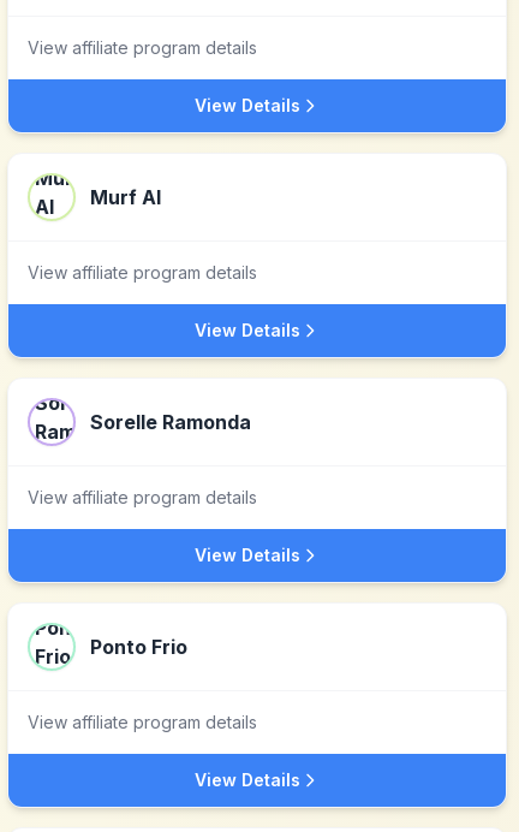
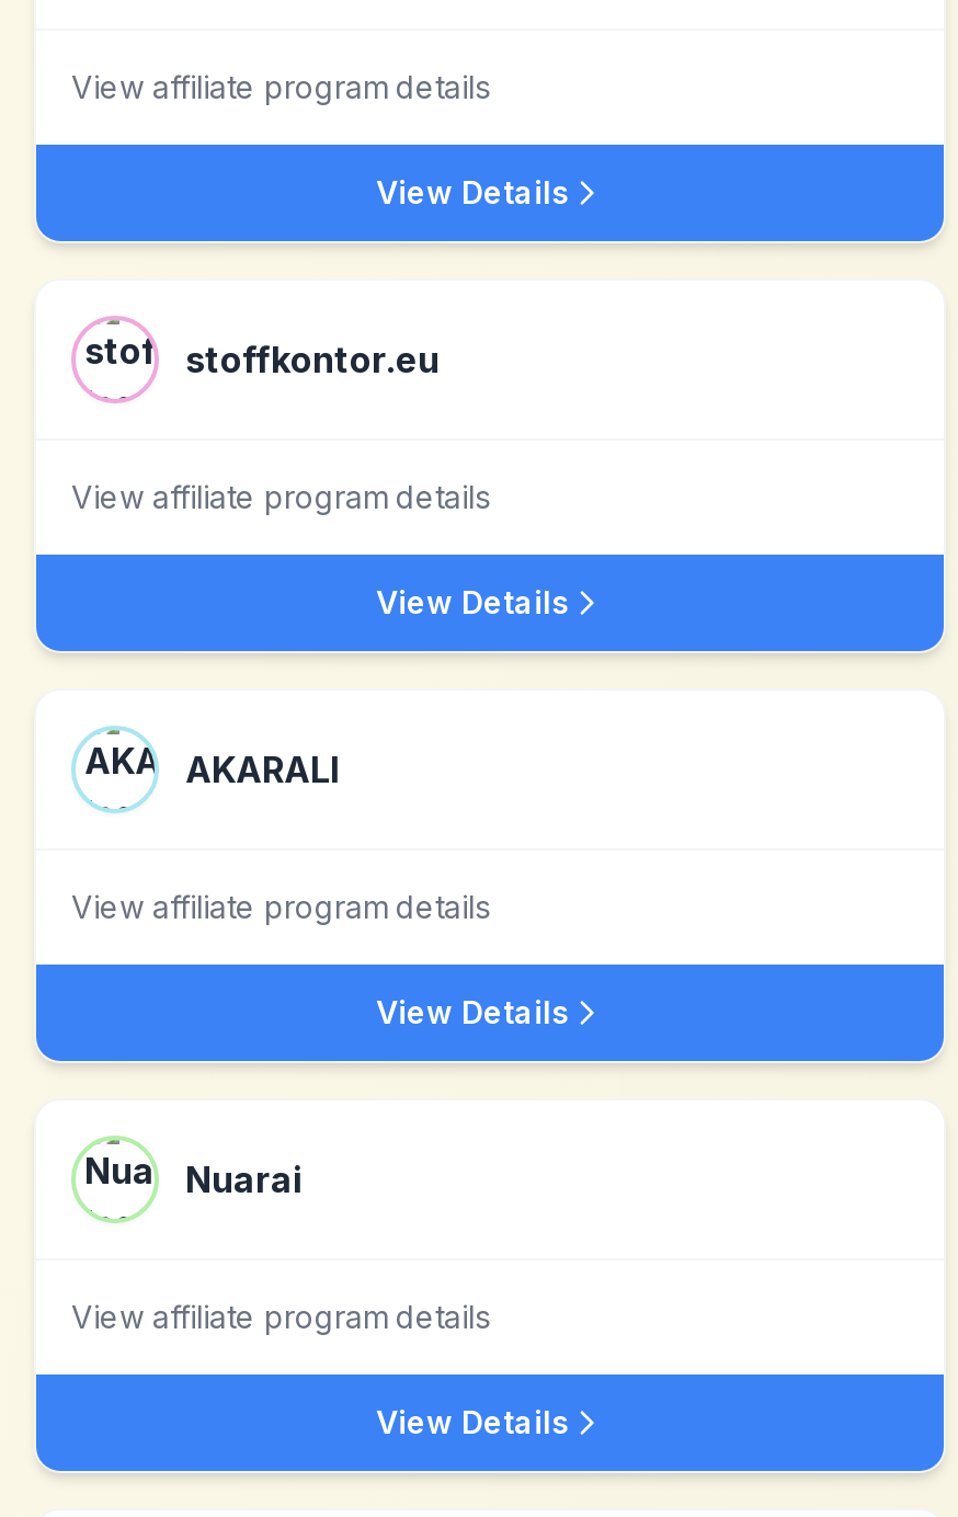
[28,173,161,221] [image] | Murf AI -> [71,316,440,403] [image] | stoffkontor.eu
[28,398,251,446] [image] | Sorelle Ramonda -> [71,726,339,813] [image] | AKARALI
[35,624,187,665] [image] | Ponto Frio -> [73,1138,301,1221] [image] | Nuarai

